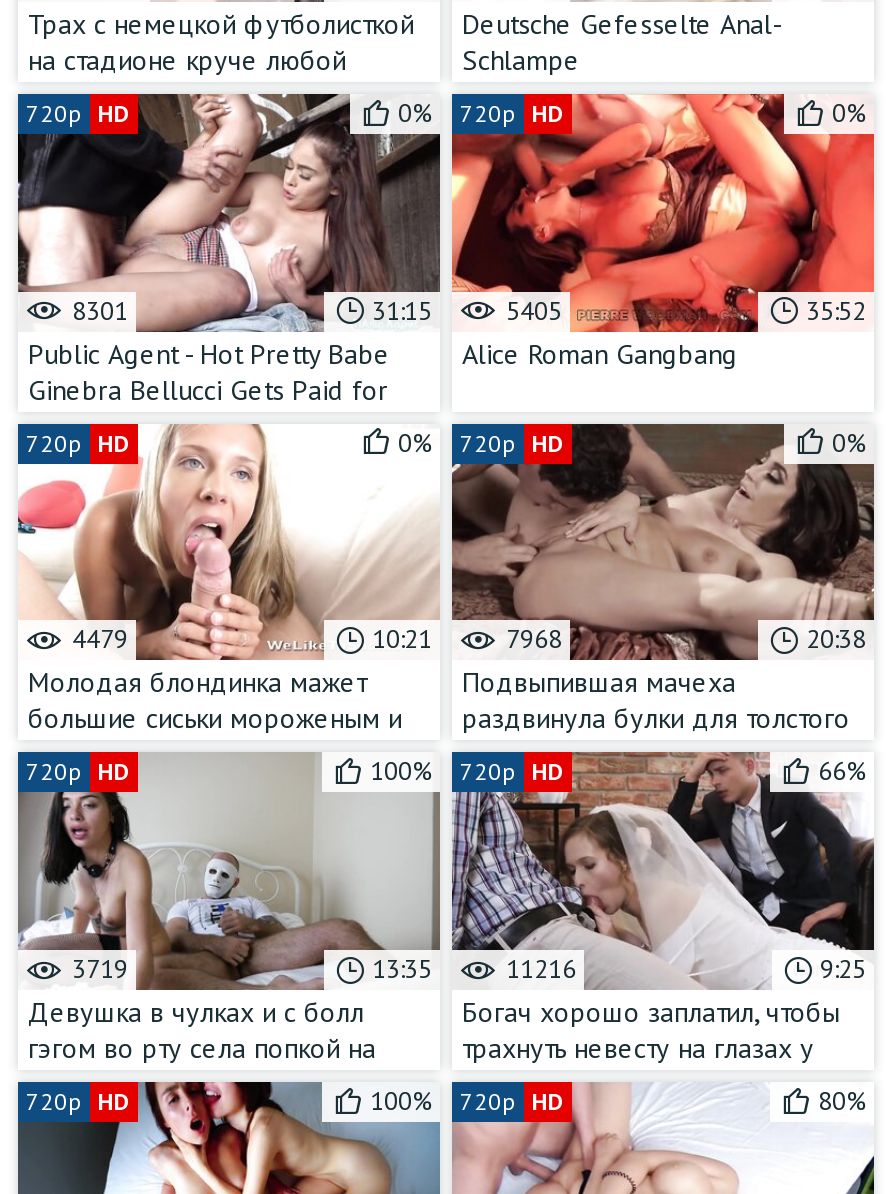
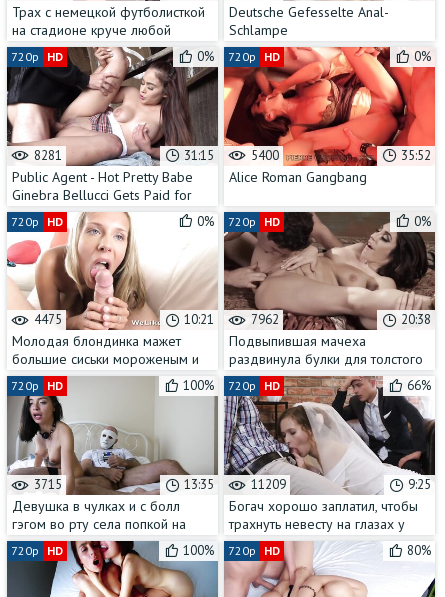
[66,293,128,327] 8301 -> [31,146,62,163] 8281
[500,293,562,327] 5405 -> [248,146,279,163] 5400
[66,622,128,656] 4479 -> [31,311,62,328] 4475
[372,622,562,656] 10:21 7968 -> [184,311,279,328] 10:21 7962
[66,952,128,986] 3719 -> [31,476,62,493] 3715
[372,952,576,986] 13:35 11216 -> [184,476,286,493] 13:35 11209

